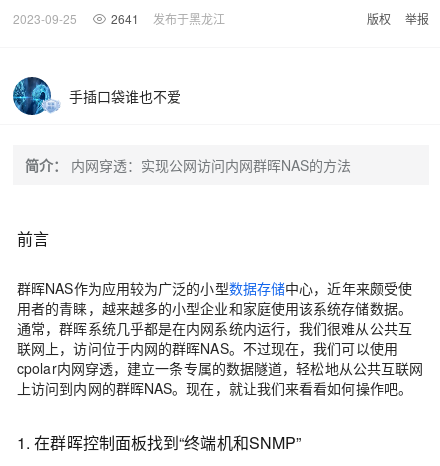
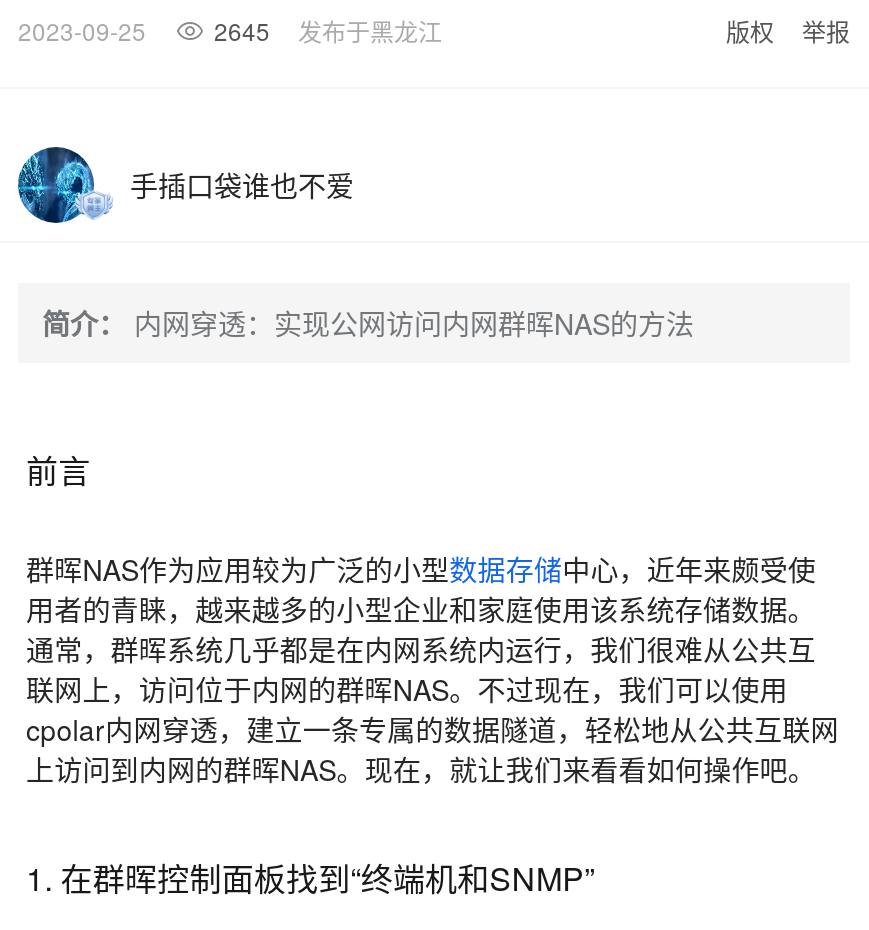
[13,10,225,27] 2023-09-25 2641 发布于黑龙江 -> [18,13,442,47] 2023-09-25 2645 发布于黑龙江

